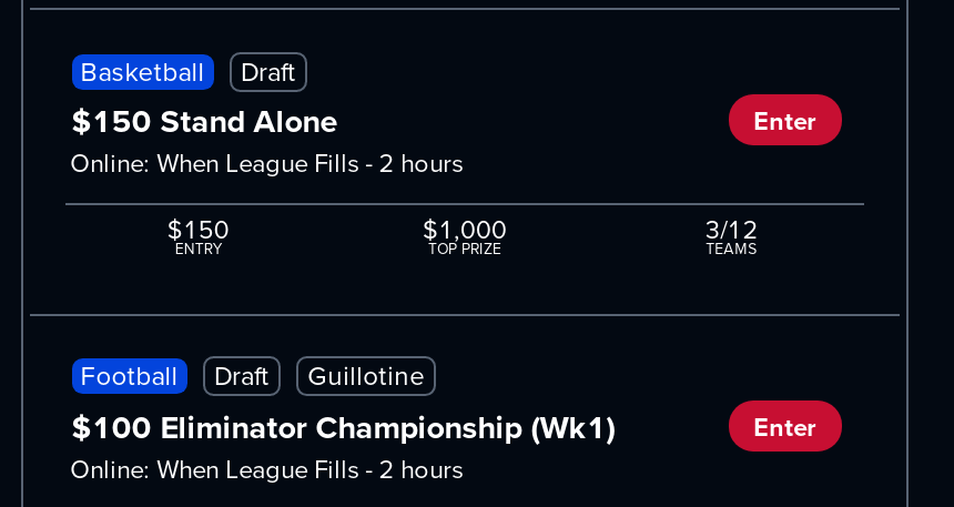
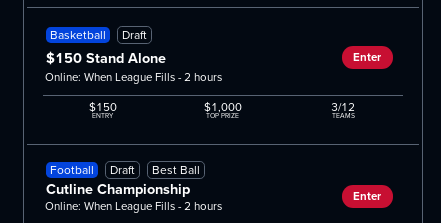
[72,357,615,450] Guillotine | $100 Eliminator Championship (Wk1) -> [46,161,200,199] Best Ball | Cutline Championship

